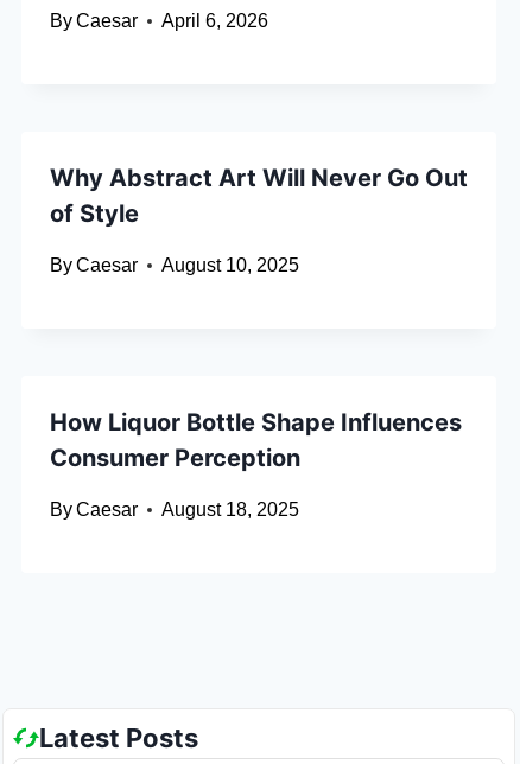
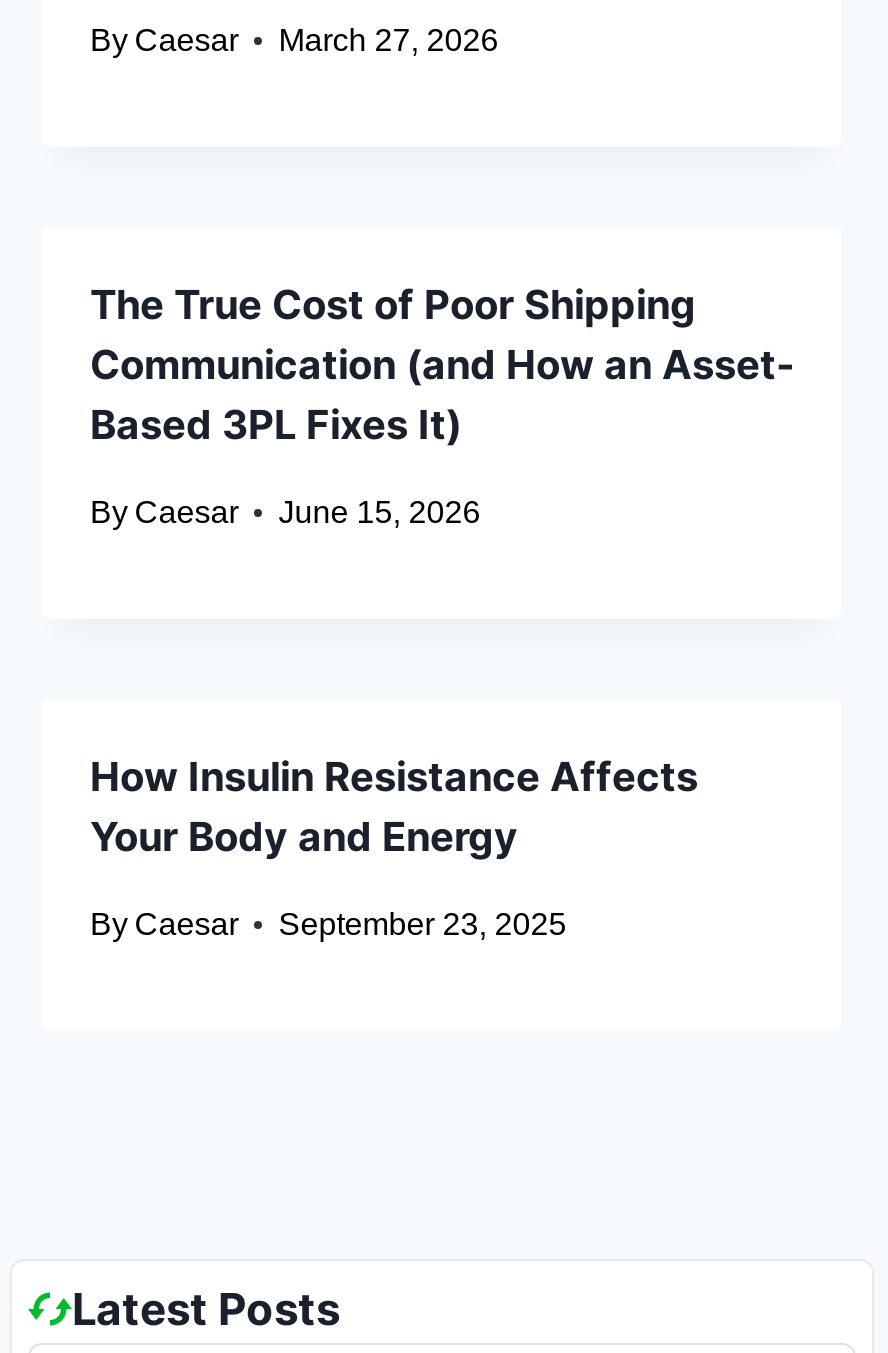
[50,11,269,31] By Caesar April 6, 2026 -> [90,24,498,58] By Caesar March 27, 2026
[50,164,468,228] Why Abstract Art Will Never Go Out | of Style -> [90,282,794,450] The True Cost of Poor Shipping | Communication (and How an Asset- | Based 3PL Fixes It)
[50,256,299,276] By Caesar August 10, 2025 -> [90,496,480,530] By Caesar June 15, 2026
[50,409,462,473] How Liquor Bottle Shape Influences | Consumer Perception -> [90,754,698,862] How Insulin Resistance Affects | Your Body and Energy
[50,500,299,520] By Caesar August 18, 2025 -> [90,908,566,942] By Caesar September 23, 2025

